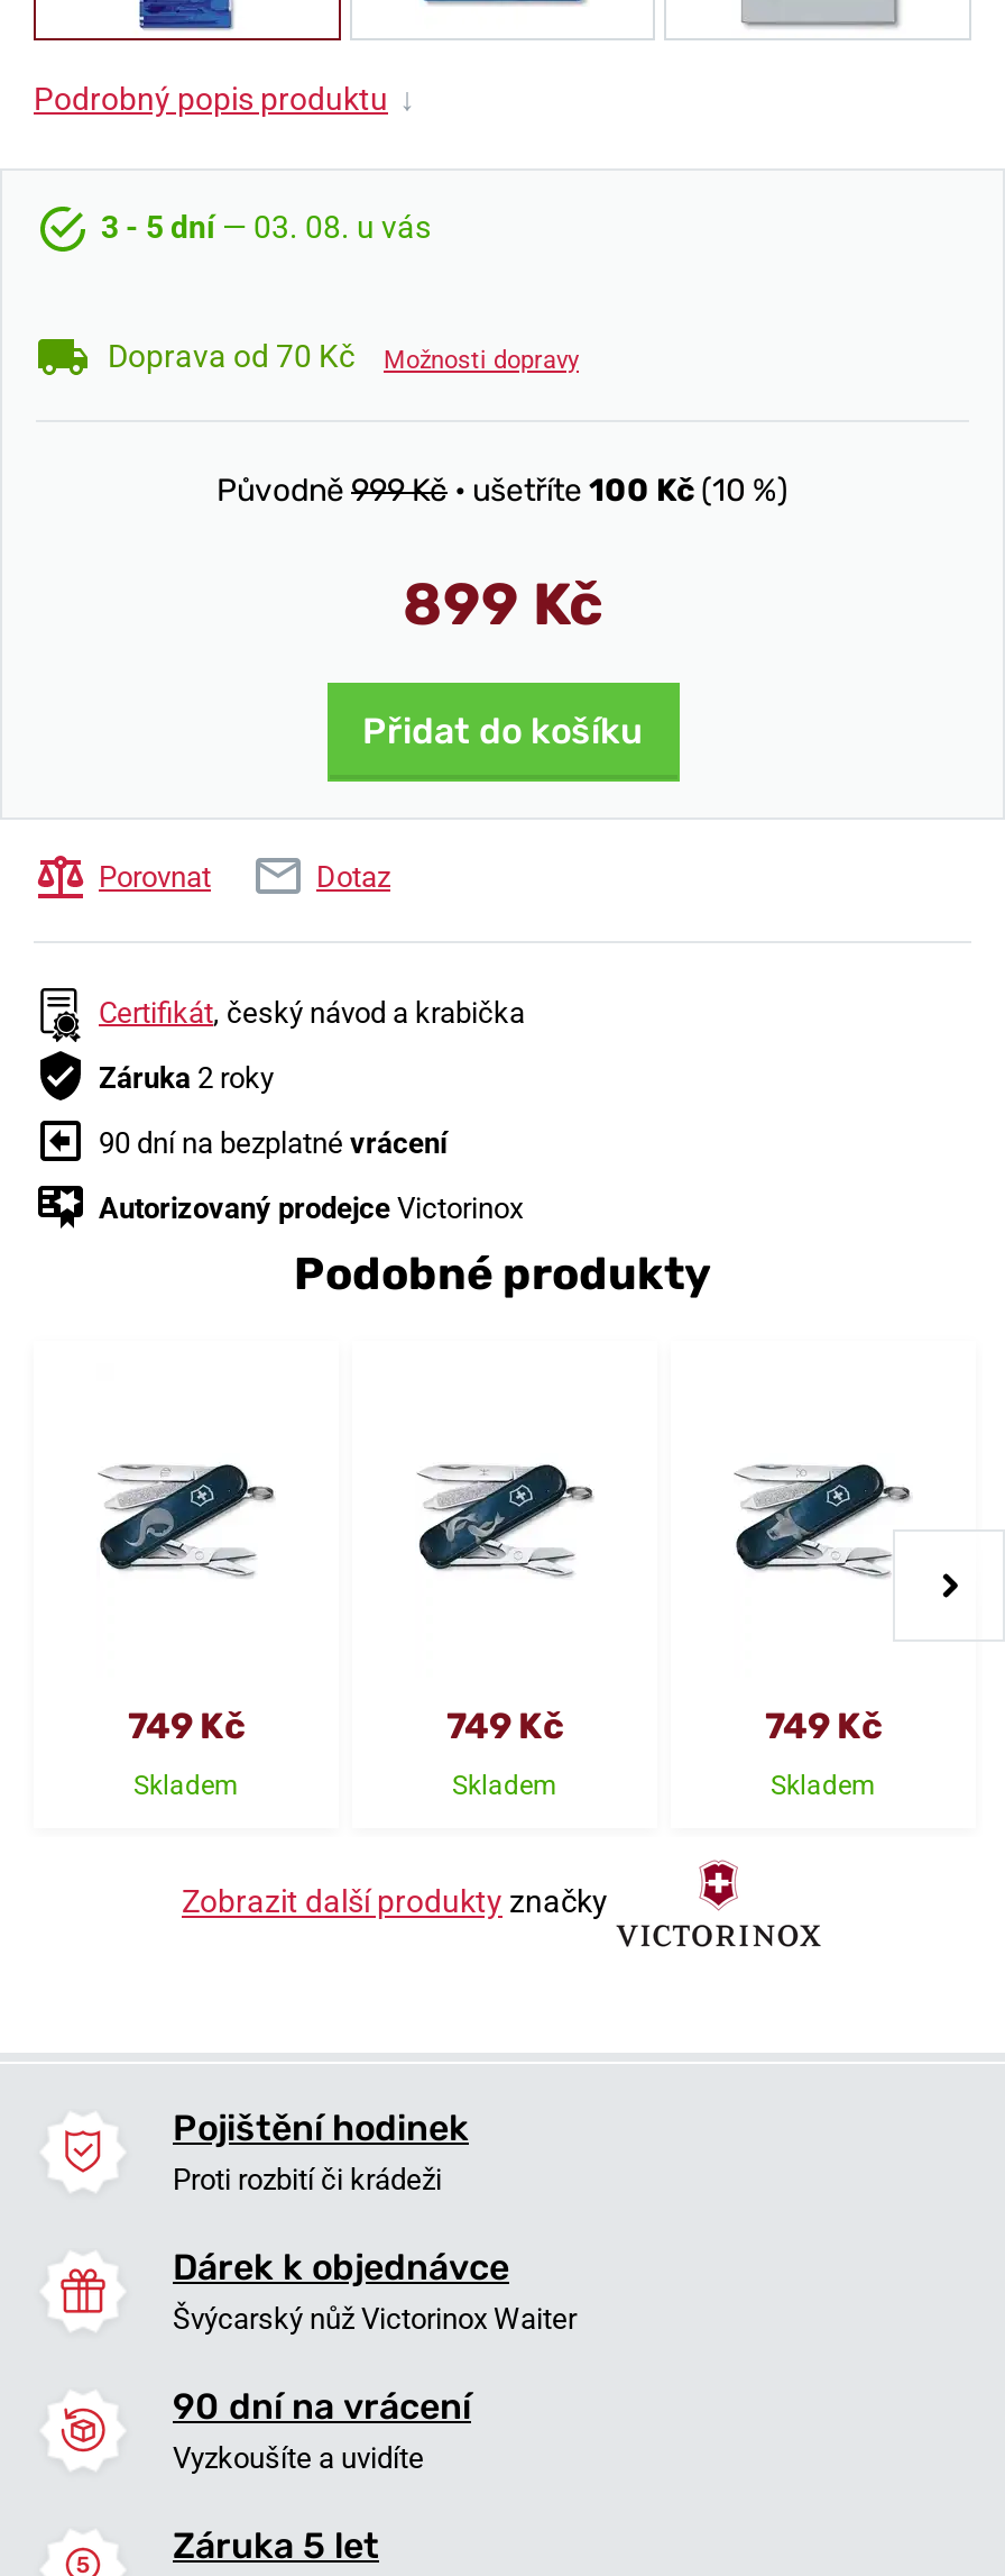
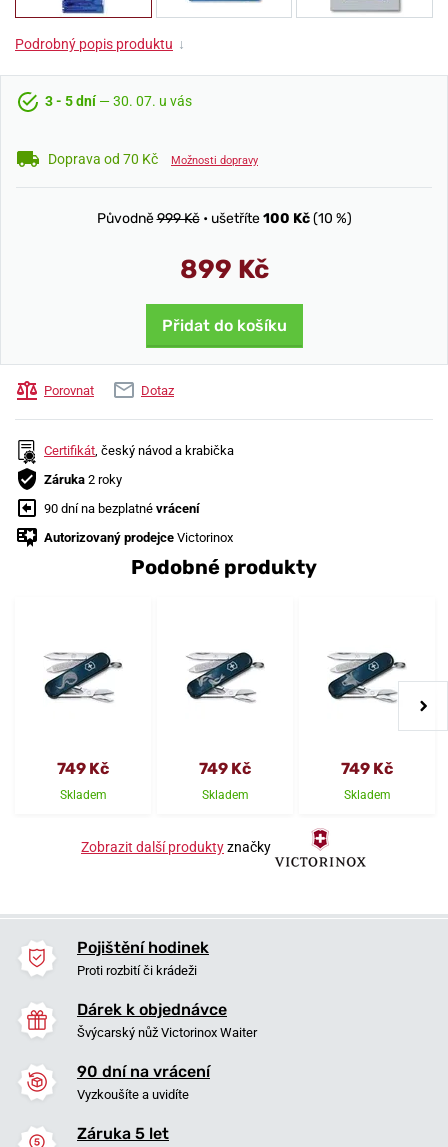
[101,209,431,245] 3 - 5 dní — 03. 08. u vás -> [45,93,192,109] 3 - 5 dní — 30. 07. u vás

